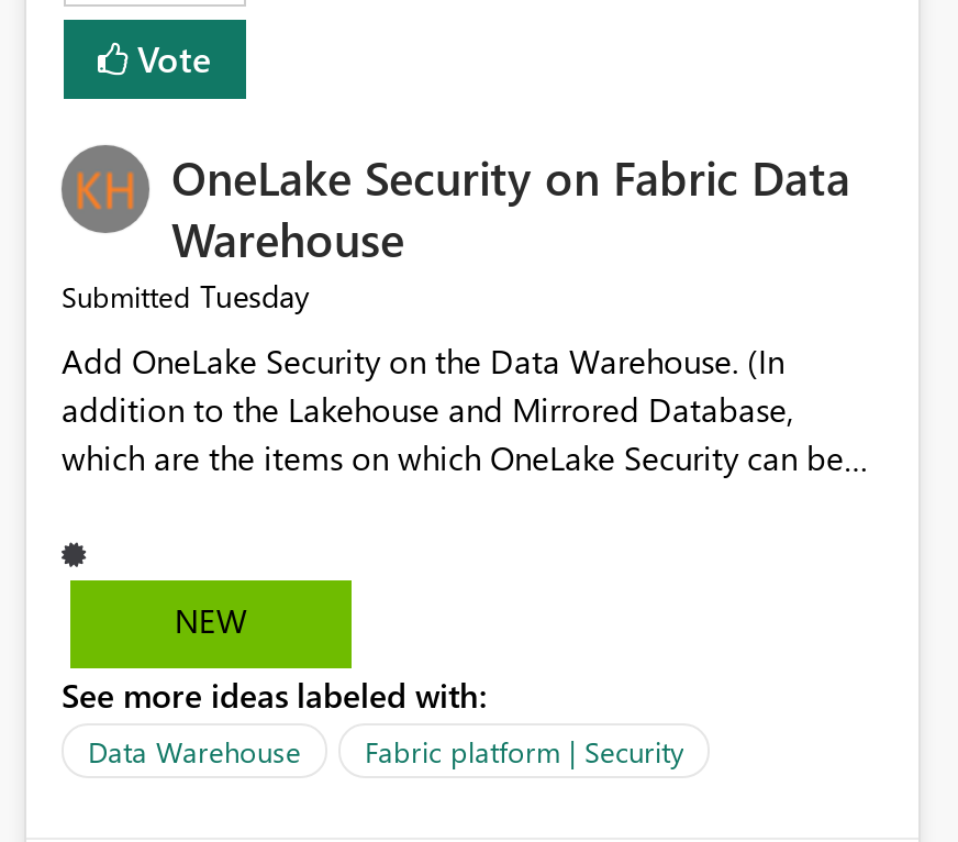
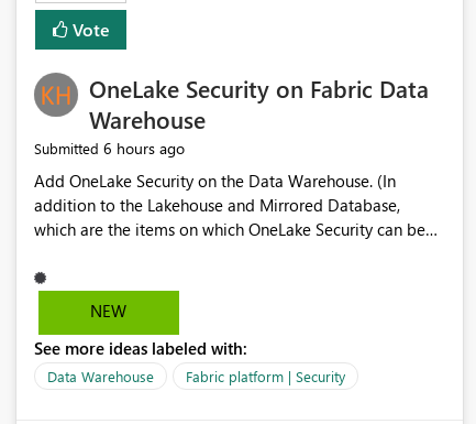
[62,276,310,317] Submitted Tuesday -> [34,138,185,159] Submitted 6 hours ago

